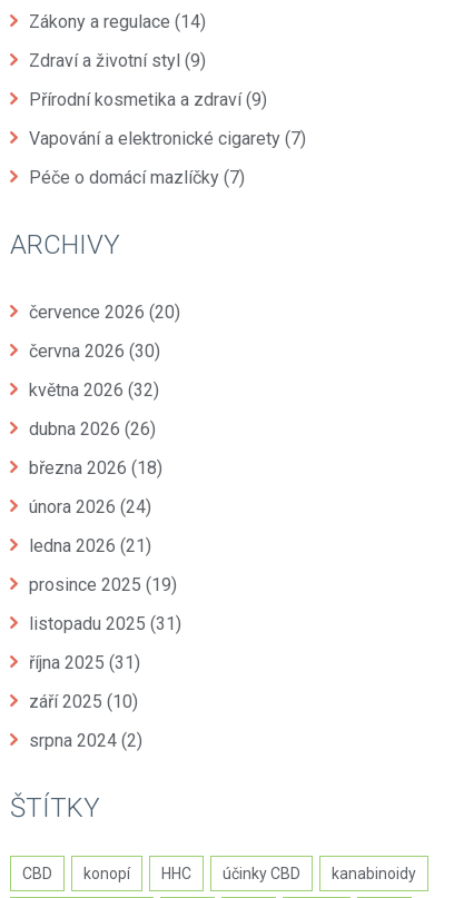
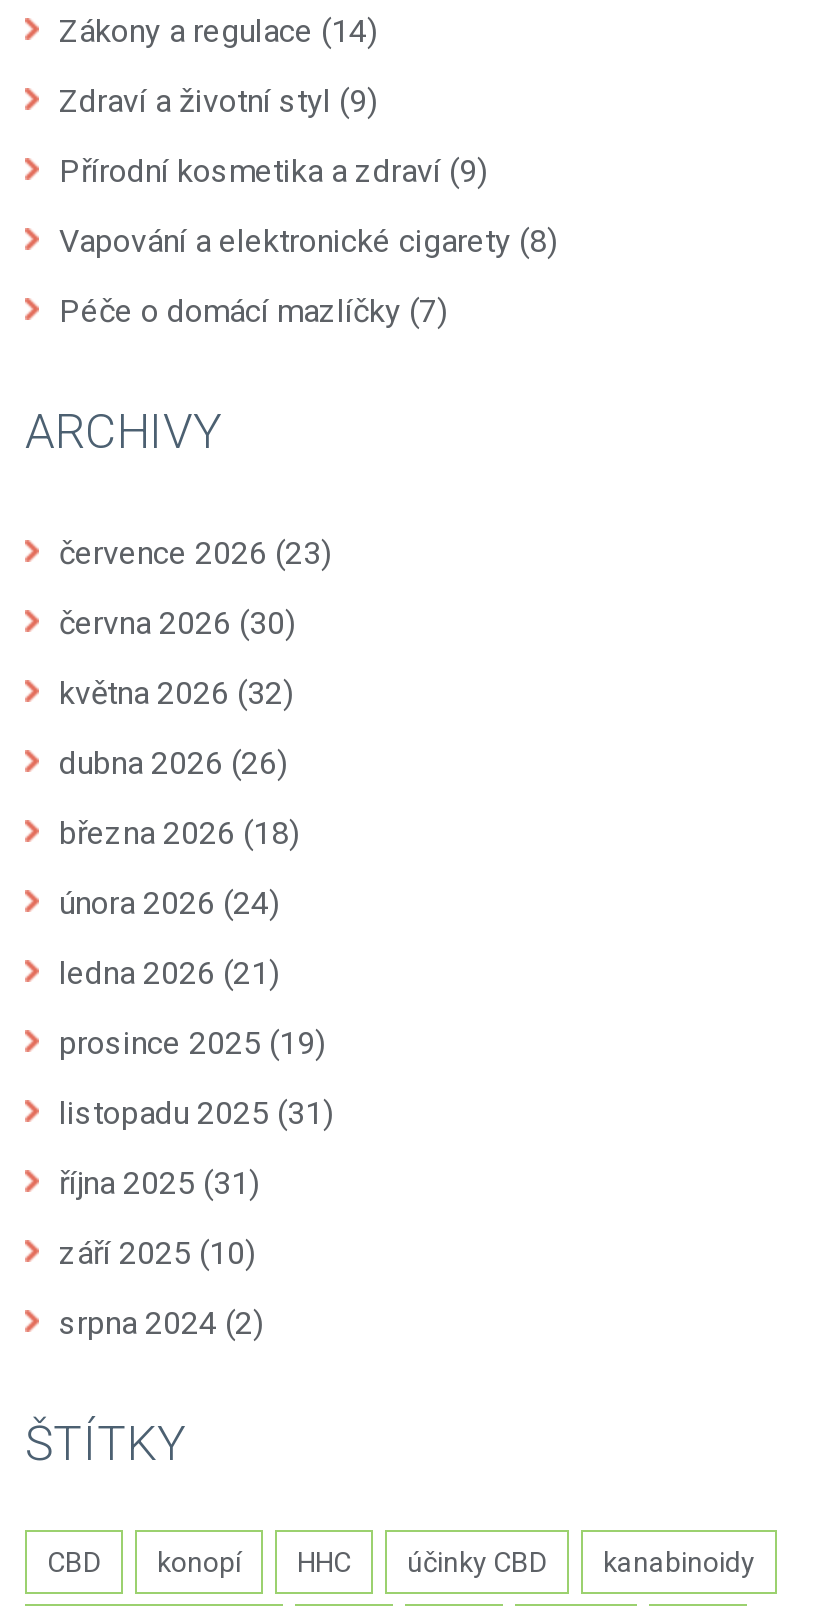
[29,127,306,149] Vapování a elektronické cigarety (7) -> [59,221,557,259] Vapování a elektronické cigarety (8)
[29,301,180,322] července 2026 (20) -> [59,533,331,571] července 2026 (23)

